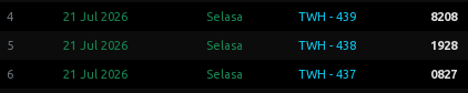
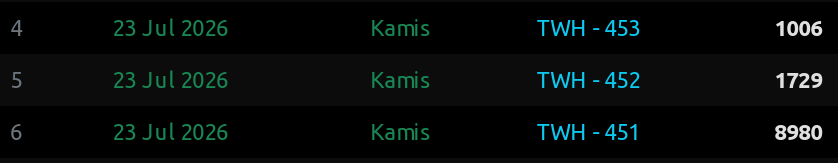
[63,10,456,23] 21 Jul 2026 | Selasa | TWH - 439 | 8208 -> [112,16,822,40] 23 Jul 2026 | Kamis | TWH - 453 | 1006
[63,39,456,52] 21 Jul 2026 | Selasa | TWH - 438 | 1928 -> [112,68,822,92] 23 Jul 2026 | Kamis | TWH - 452 | 1729
[63,68,456,81] 21 Jul 2026 | Selasa | TWH - 437 | 0827 -> [112,120,822,144] 23 Jul 2026 | Kamis | TWH - 451 | 8980

